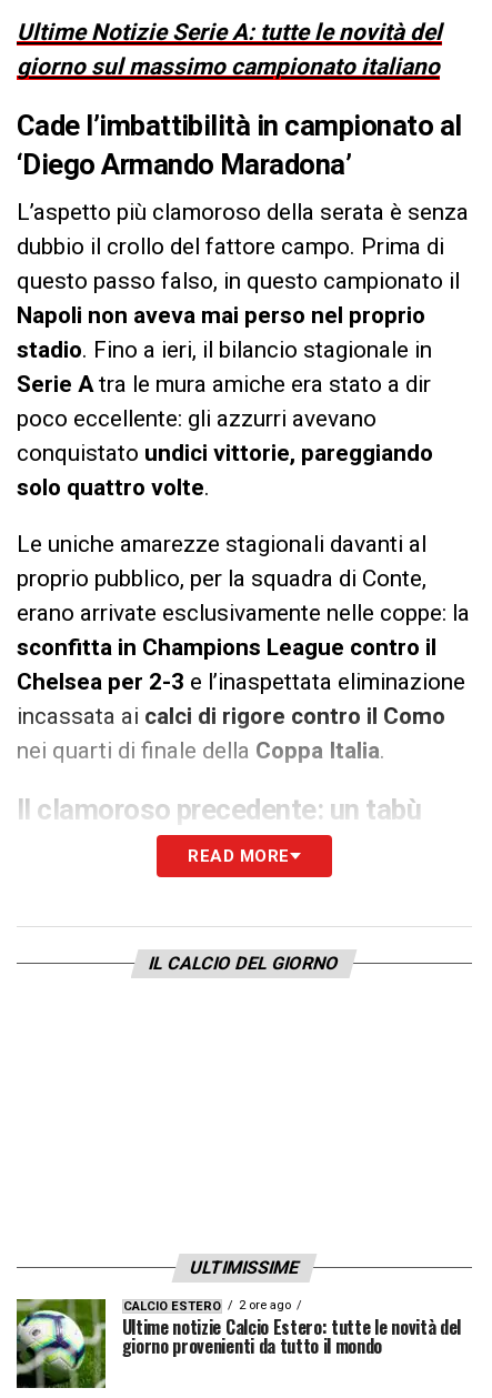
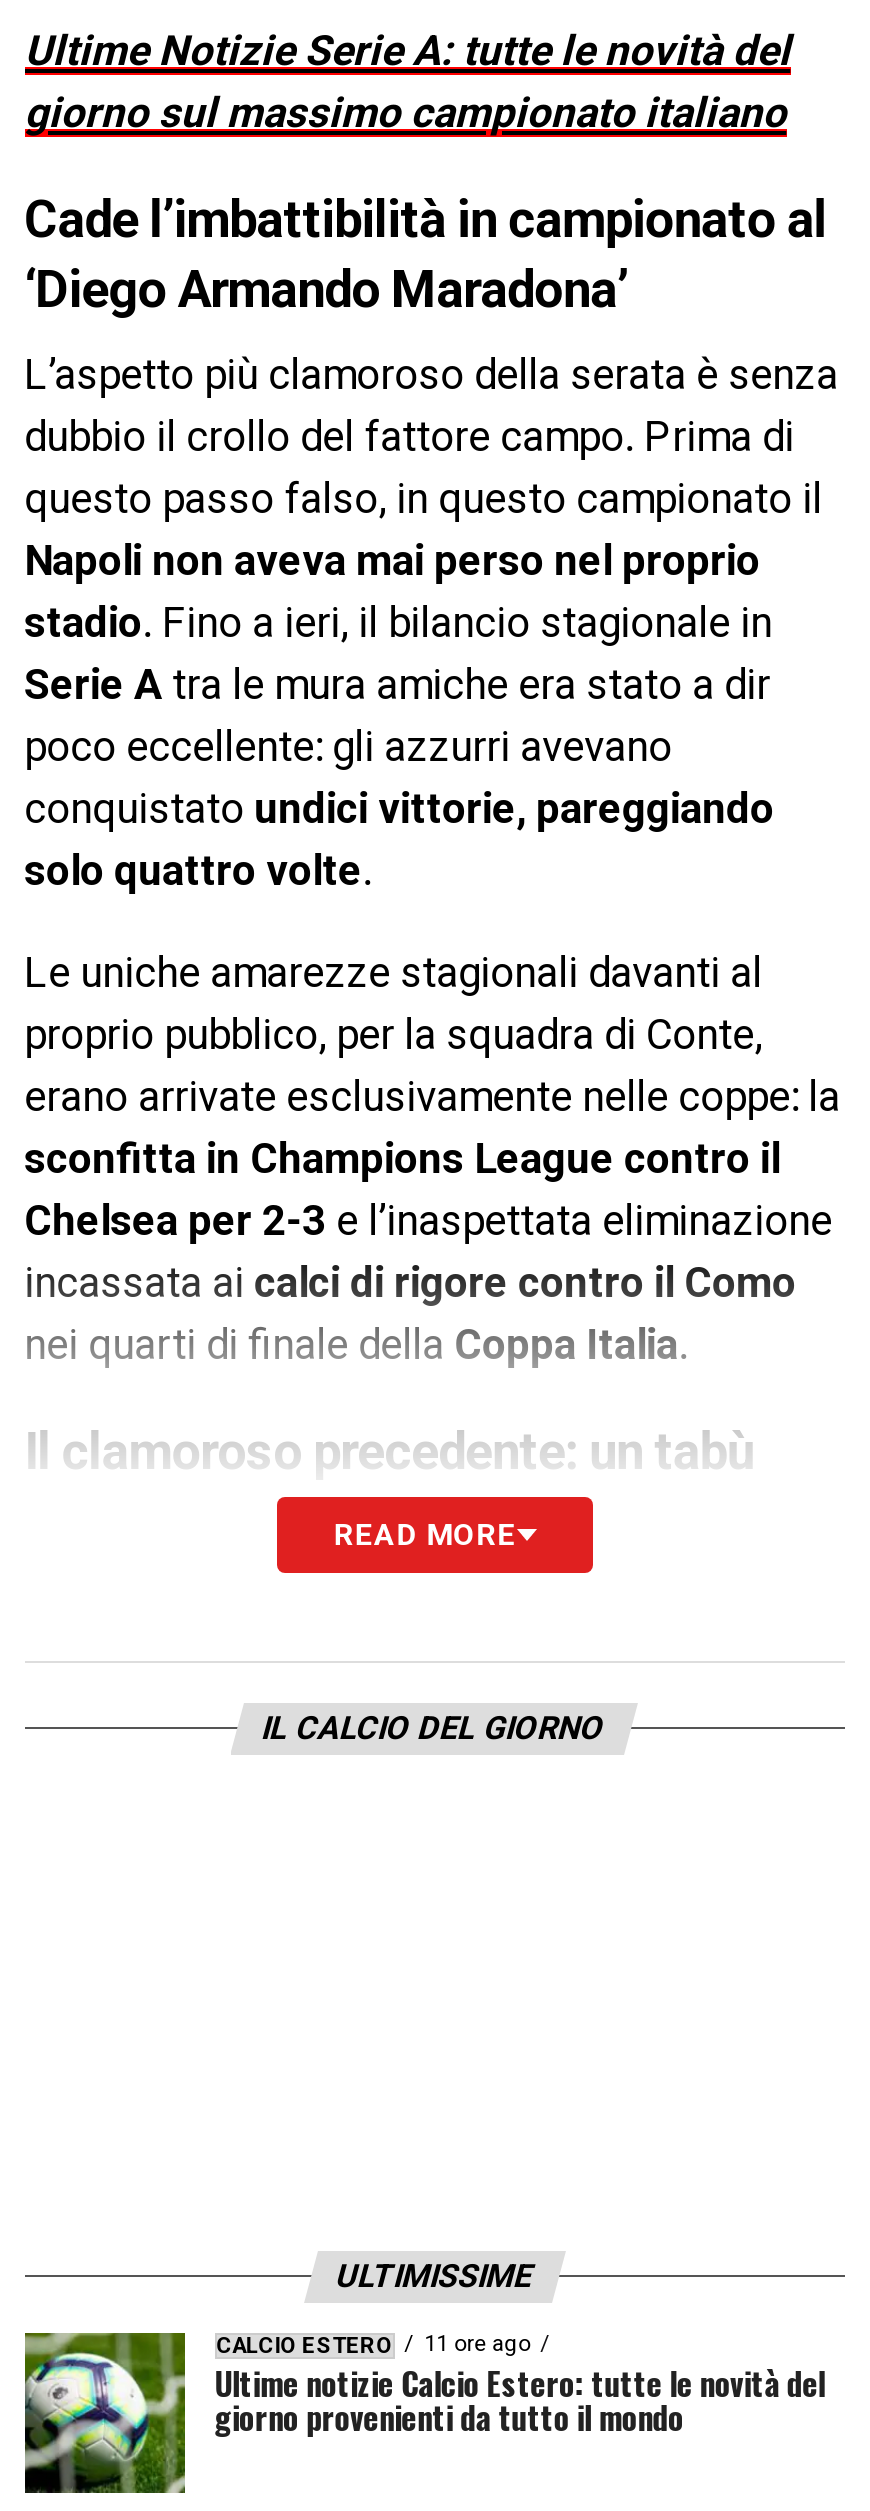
[123,1298,291,1313] CALCIO ESTERO 2 ore ago -> [216,2331,530,2359] CALCIO ESTERO 11 ore ago

